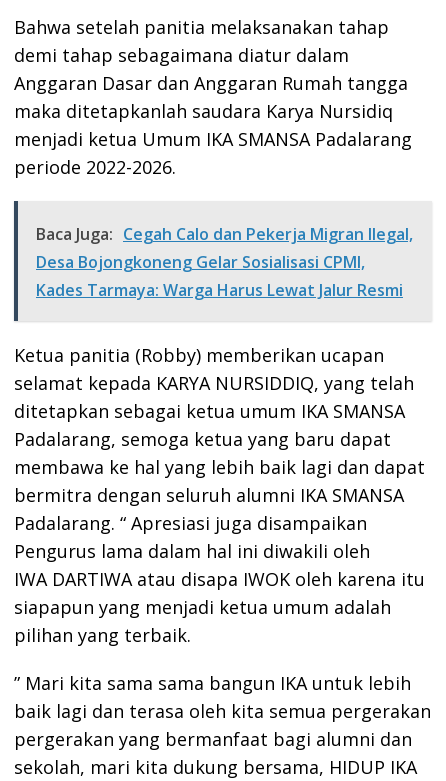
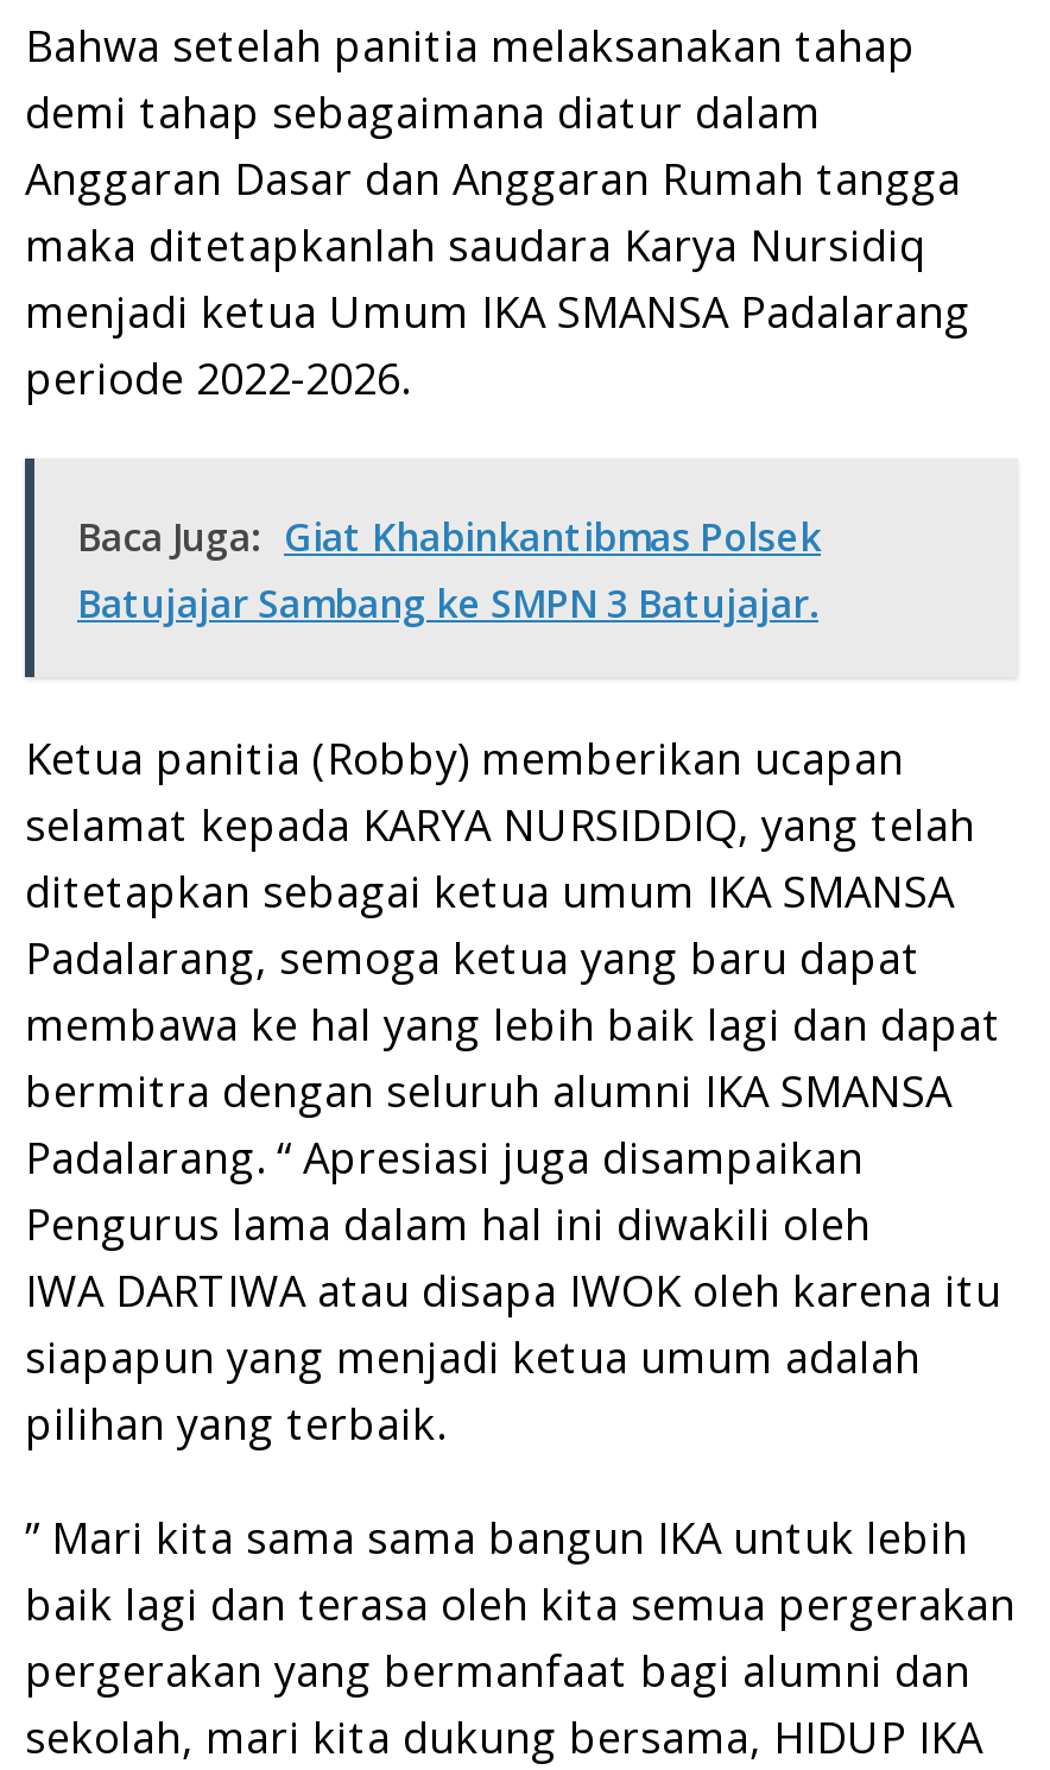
[36,223,413,301] Baca Juga: Cegah Calo dan Pekerja Migran Ilegal, | Desa Bojongkoneng Gelar Sosialisasi CPMI, | Kades Tarmaya: Warga Harus Lewat Jalur Resmi -> [77,510,821,629] Baca Juga: Giat Khabinkantibmas Polsek | Batujajar Sambang ke SMPN 3 Batujajar.

